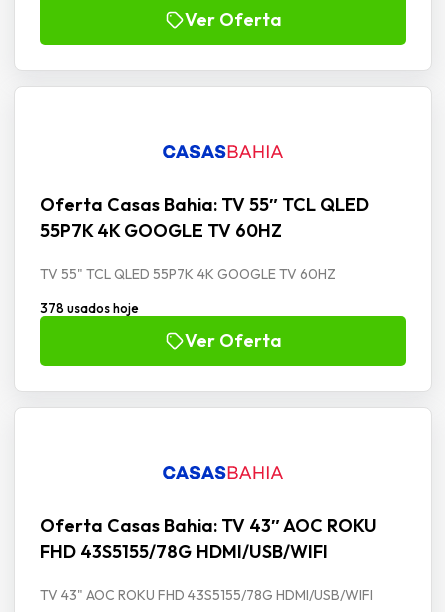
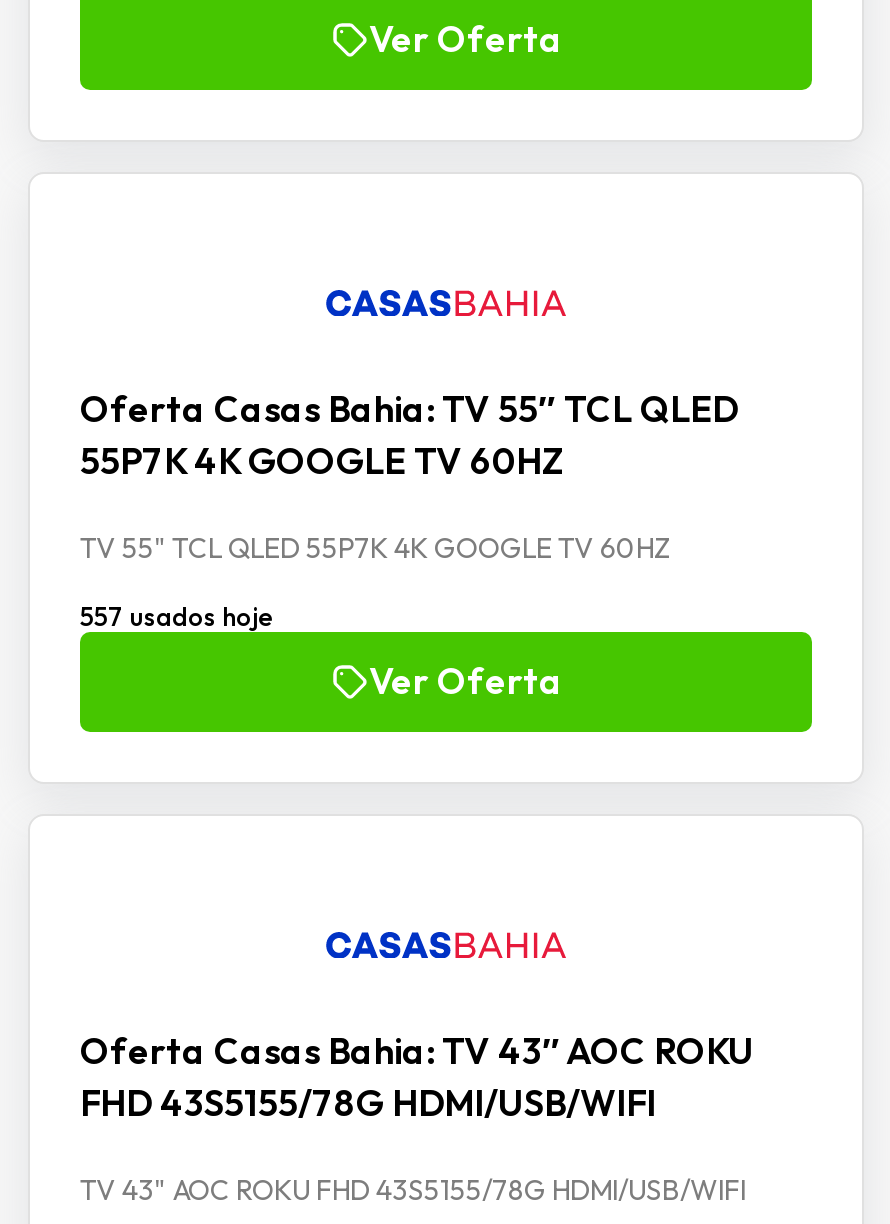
[40,300,139,316] 378 usados hoje -> [80,600,274,632] 557 usados hoje

